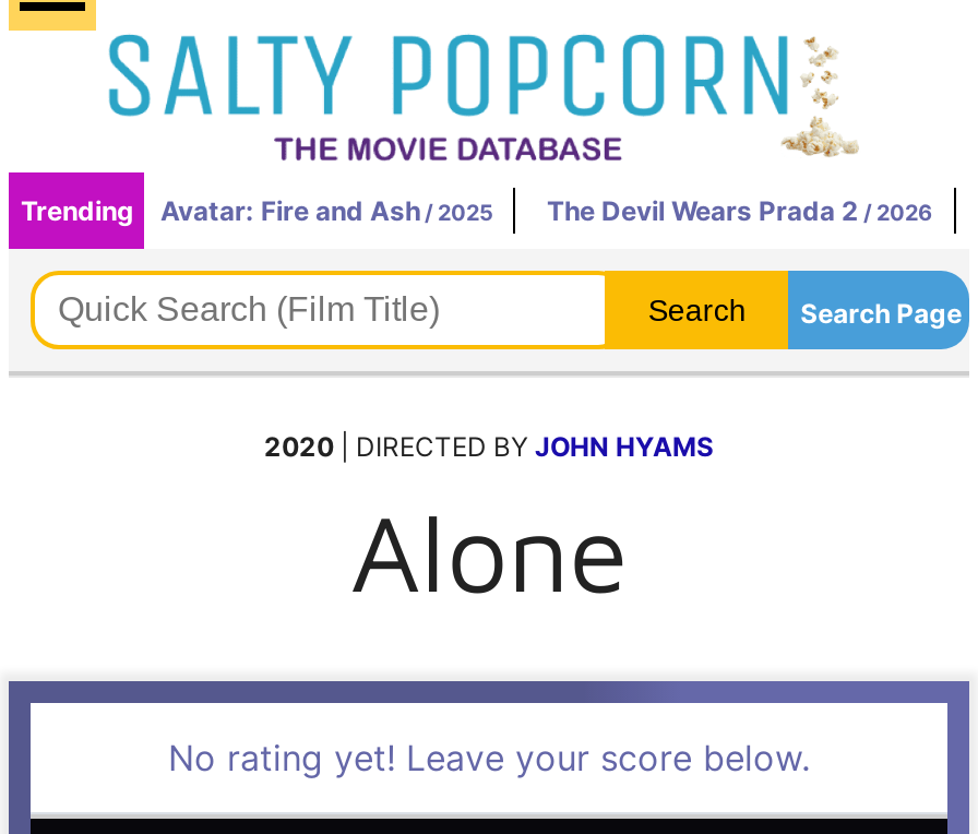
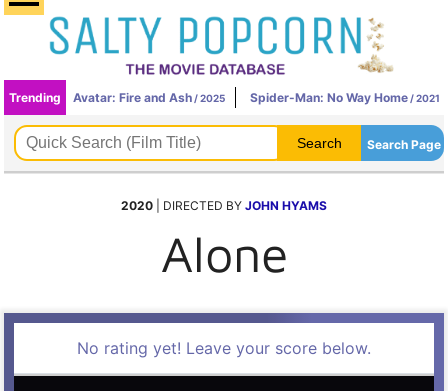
[547,194,933,227] The Devil Wears Prada 2 / 2026 -> [250,90,440,105] Spider-Man: No Way Home / 2021

